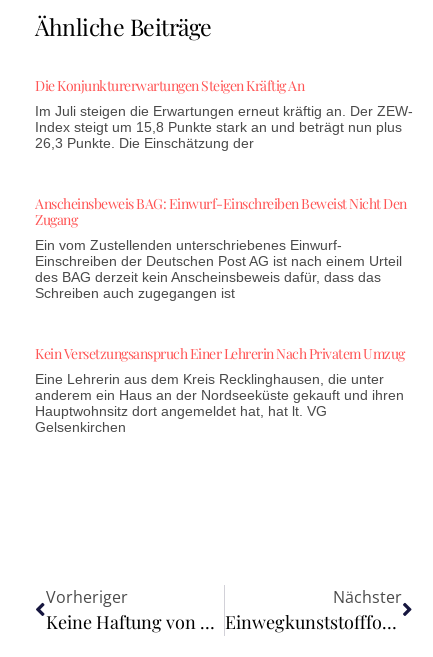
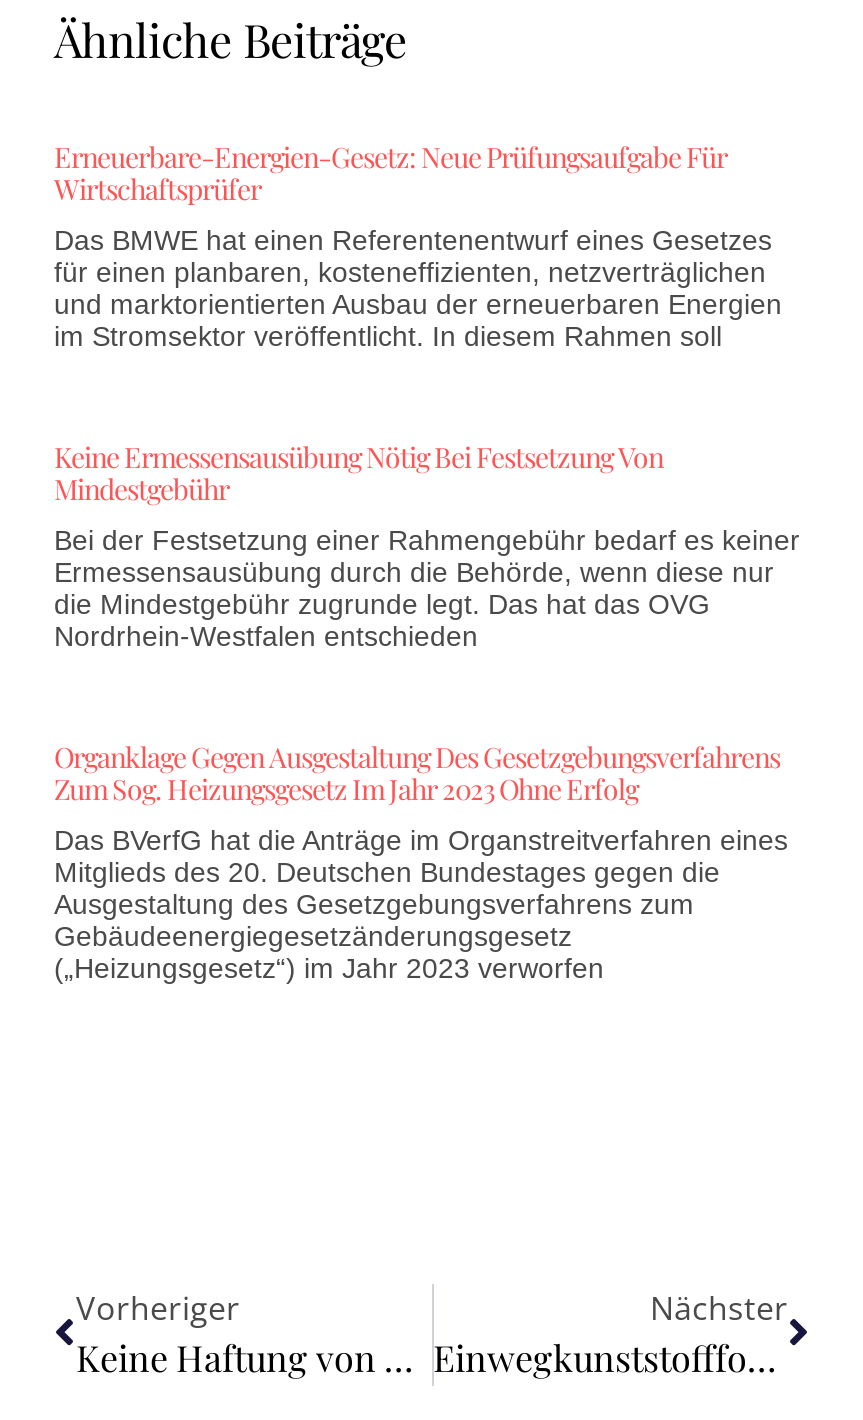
[35,76,413,151] Die Konjunkturerwartungen Steigen Kräftig An | Im Juli steigen die Erwartungen erneut kräftig an. Der ZEW- | Index steigt um 15,8 Punkte stark an und beträgt nun plus | 26,3 Punkte. Die Einschätzung der -> [54,139,782,353] Erneuerbare-Energien-Gesetz: Neue Prüfungsaufgabe Für | Wirtschaftsprüfer | Das BMWE hat einen Referentenentwurf eines Gesetzes | für einen planbaren, kosteneffizienten, netzverträglichen | und marktorientierten Ausbau der erneuerbaren Energien | im Stromsektor veröffentlicht. In diesem Rahmen soll
[35,194,406,301] Anscheinsbeweis BAG: Einwurf-Einschreiben Beweist Nicht Den | Zugang | Ein vom Zustellenden unterschriebenes Einwurf- | Einschreiben der Deutschen Post AG ist nach einem Urteil | des BAG derzeit kein Anscheinsbeweis dafür, dass das | Schreiben auch zugegangen ist -> [54,439,800,653] Keine Ermessensausübung Nötig Bei Festsetzung Von | Mindestgebühr | Bei der Festsetzung einer Rahmengebühr bedarf es keiner | Ermessensausübung durch die Behörde, wenn diese nur | die Mindestgebühr zugrunde legt. Das hat das OVG | Nordrhein-Westfalen entschieden
[35,344,404,435] Kein Versetzungsanspruch Einer Lehrerin Nach Privatem Umzug | Eine Lehrerin aus dem Kreis Recklinghausen, die unter | anderem ein Haus an der Nordseeküste gekauft und ihren | Hauptwohnsitz dort angemeldet hat, hat lt. VG | Gelsenkirchen -> [54,739,788,985] Organklage Gegen Ausgestaltung Des Gesetzgebungsverfahrens | Zum Sog. Heizungsgesetz Im Jahr 2023 Ohne Erfolg | Das BVerfG hat die Anträge im Organstreitverfahren eines | Mitglieds des 20. Deutschen Bundestages gegen die | Ausgestaltung des Gesetzgebungsverfahrens zum | Gebäudeenergiegesetzänderungsgesetz | („Heizungsgesetz“) im Jahr 2023 verworfen

